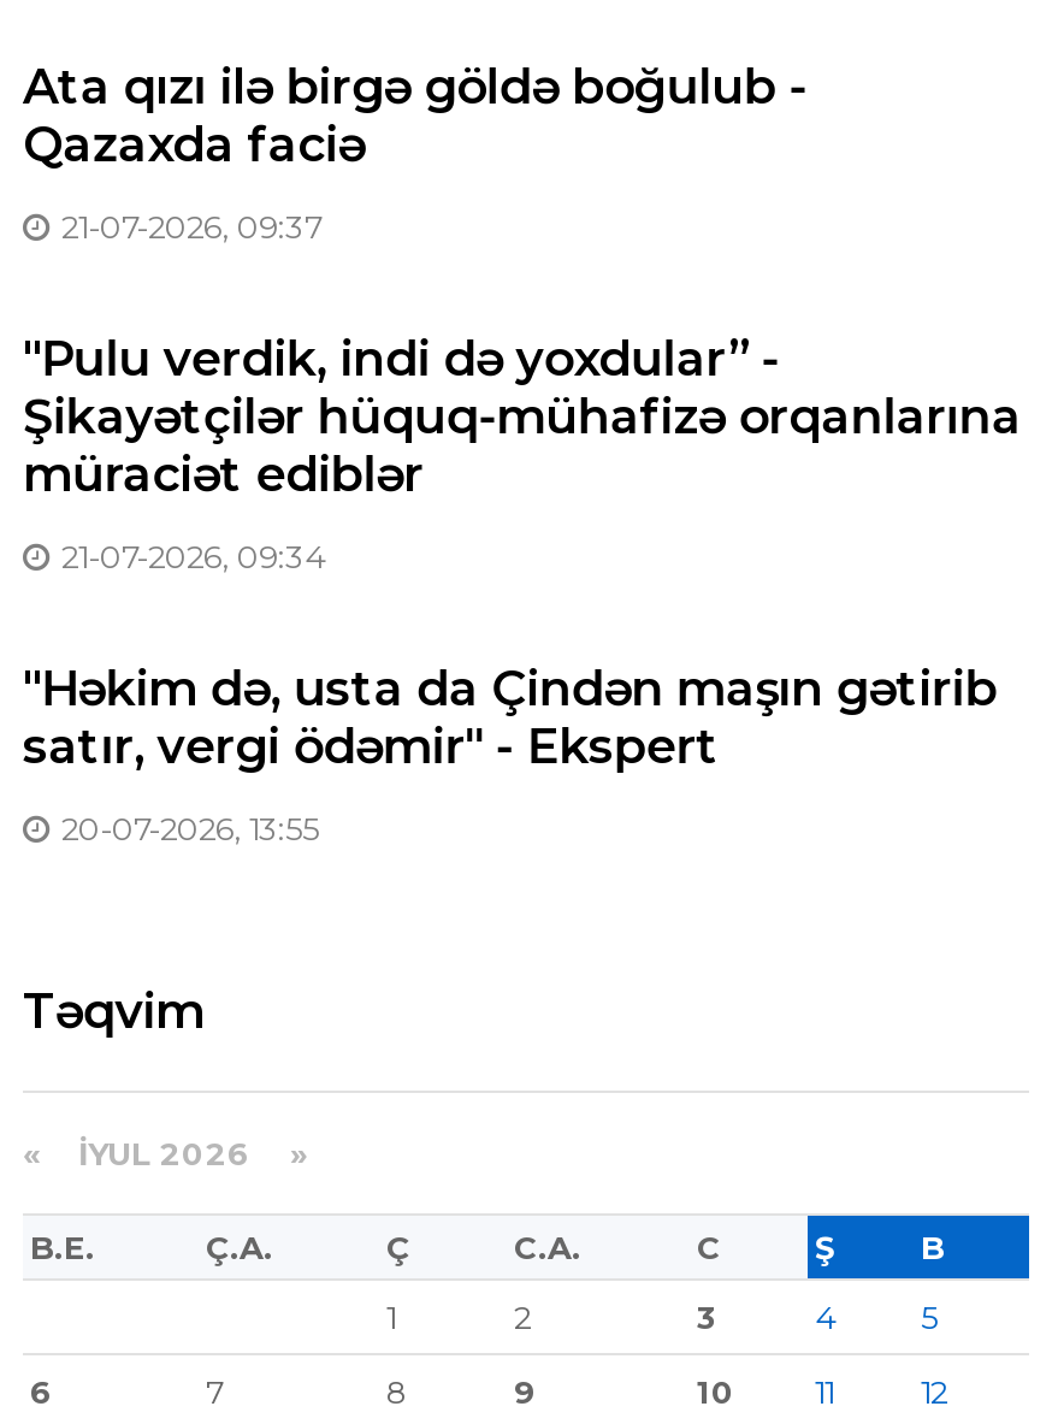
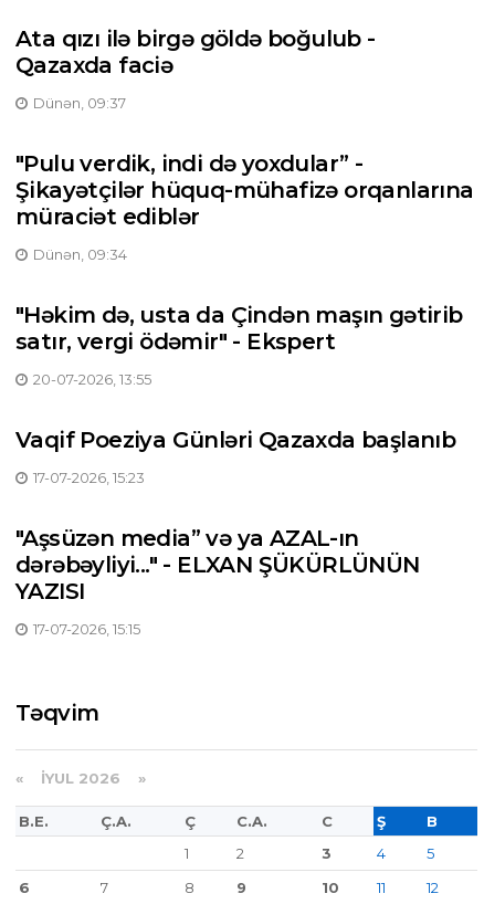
[61,207,321,245] 21-07-2026, 09:37 -> [33,94,126,111] Dünən, 09:37
[61,536,324,575] 21-07-2026, 09:34 -> [33,245,127,263] Dünən, 09:34
none -> [15,426,455,637] Vaqif Poeziya Günləri Qazaxda başlanıb | 17-07-2026, 15:23 | "Aşsüzən media” və ya AZAL-ın | dərəbəyliyi..." - ELXAN ŞÜKÜRLÜNÜN | YAZISI | 17-07-2026, 15:15

